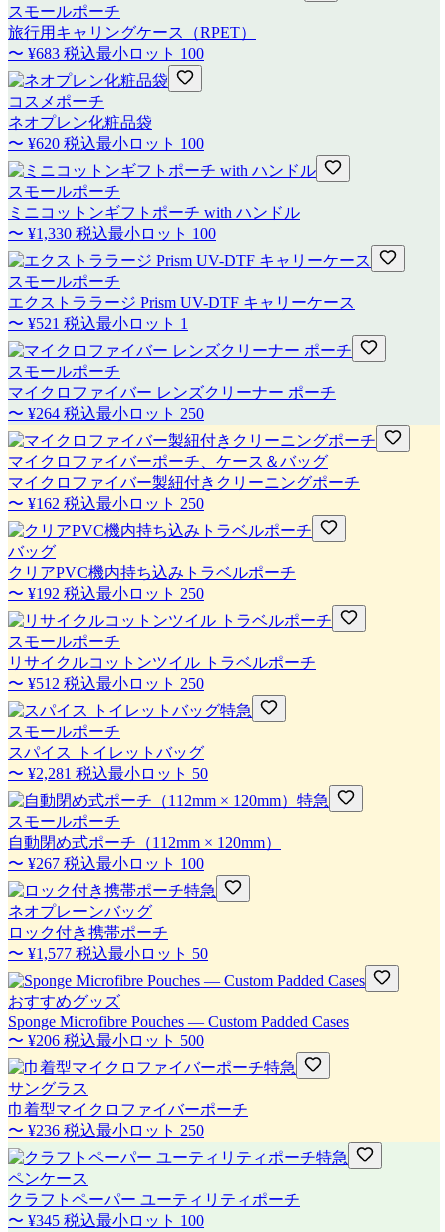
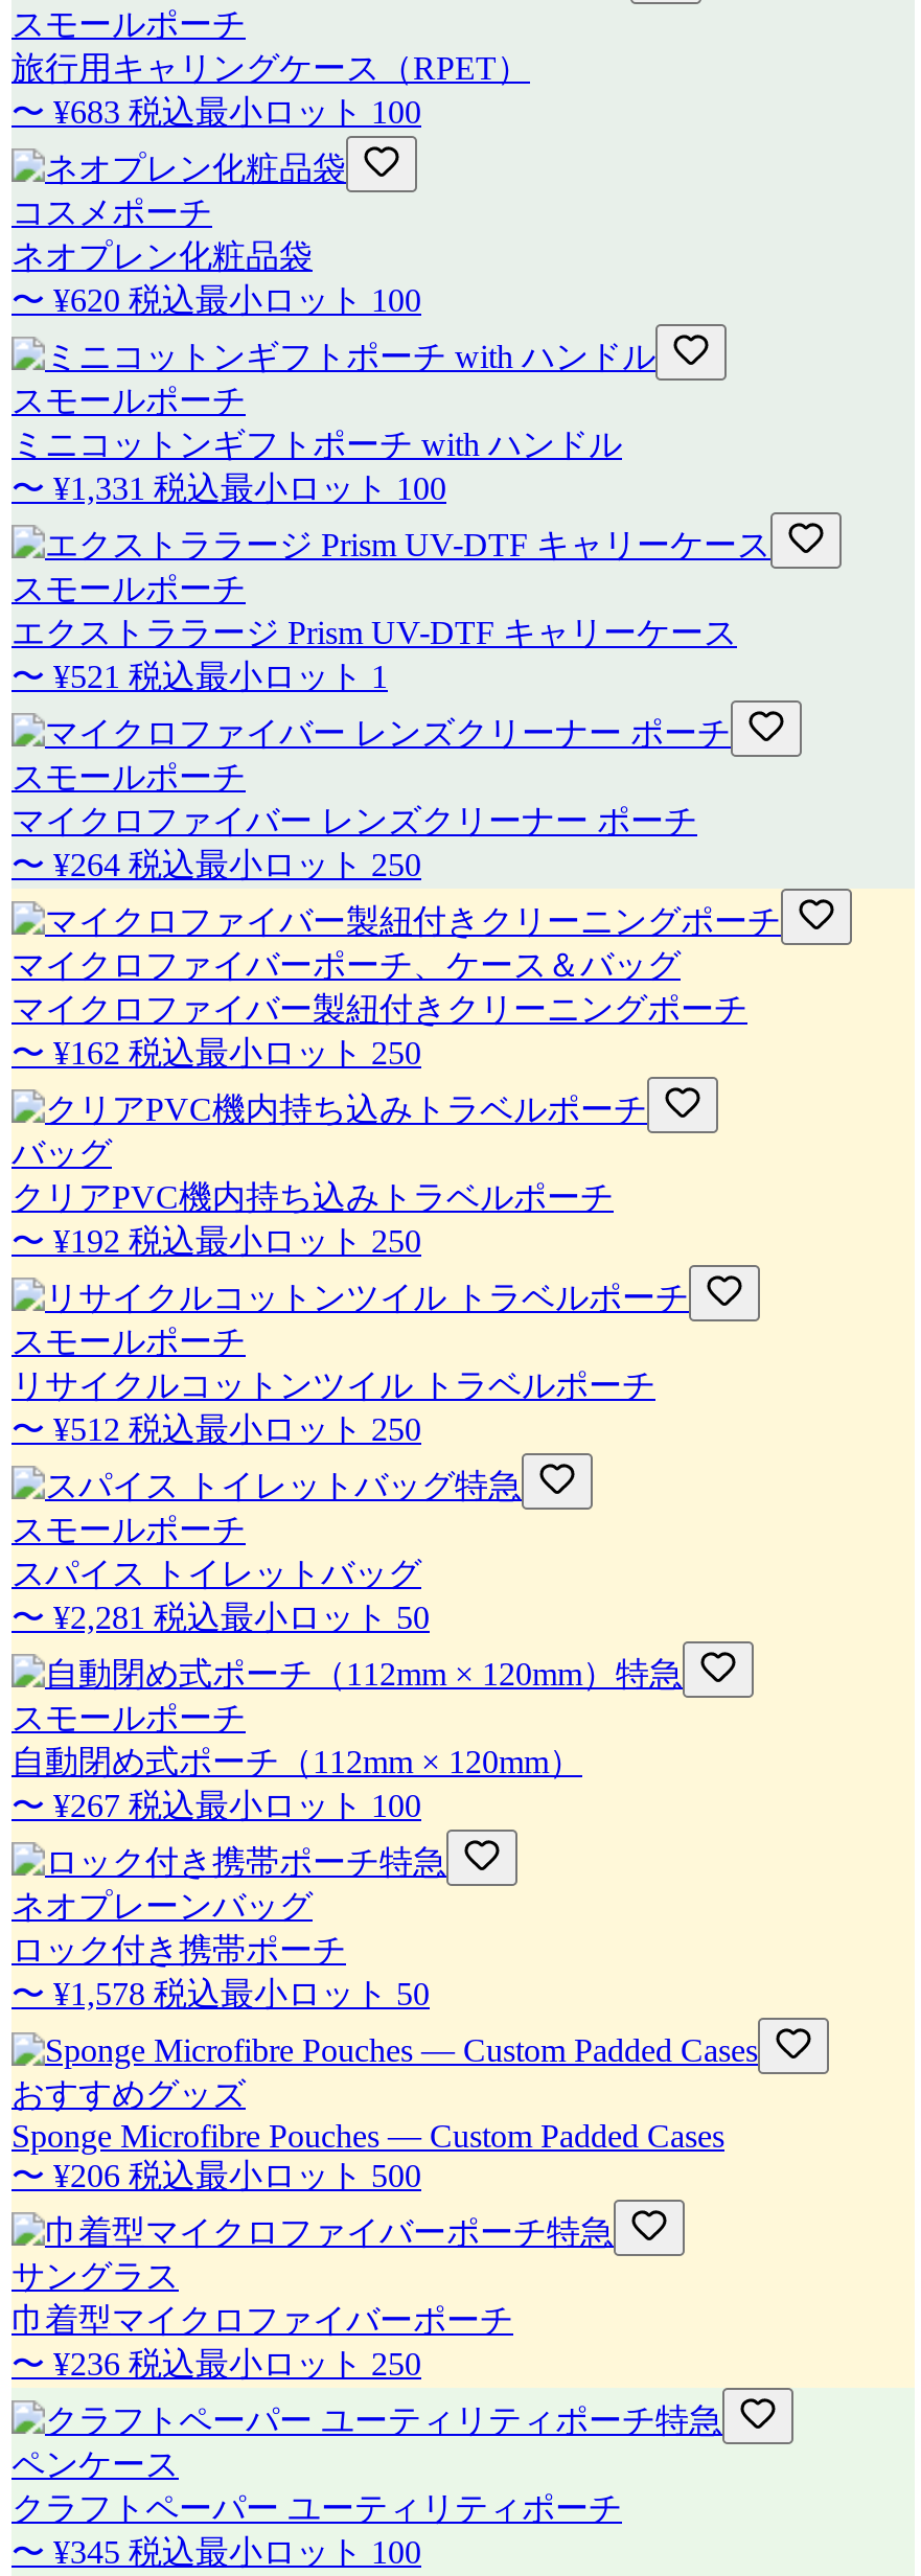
[8,225,216,242] 〜 ¥1,330 税込最小ロット 100 -> [11,471,446,507] 〜 ¥1,331 税込最小ロット 100
[8,945,208,962] 〜 ¥1,577 税込最小ロット 50 -> [11,1977,430,2012] 〜 ¥1,578 税込最小ロット 50

